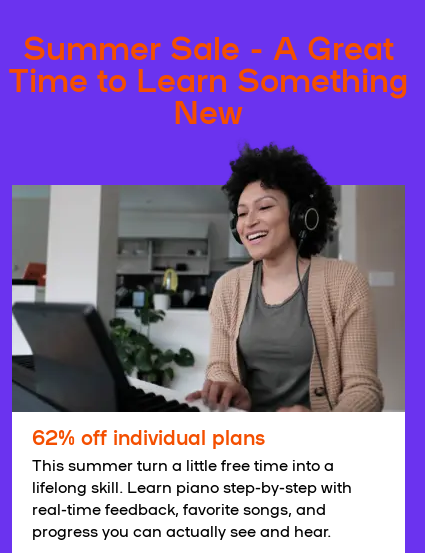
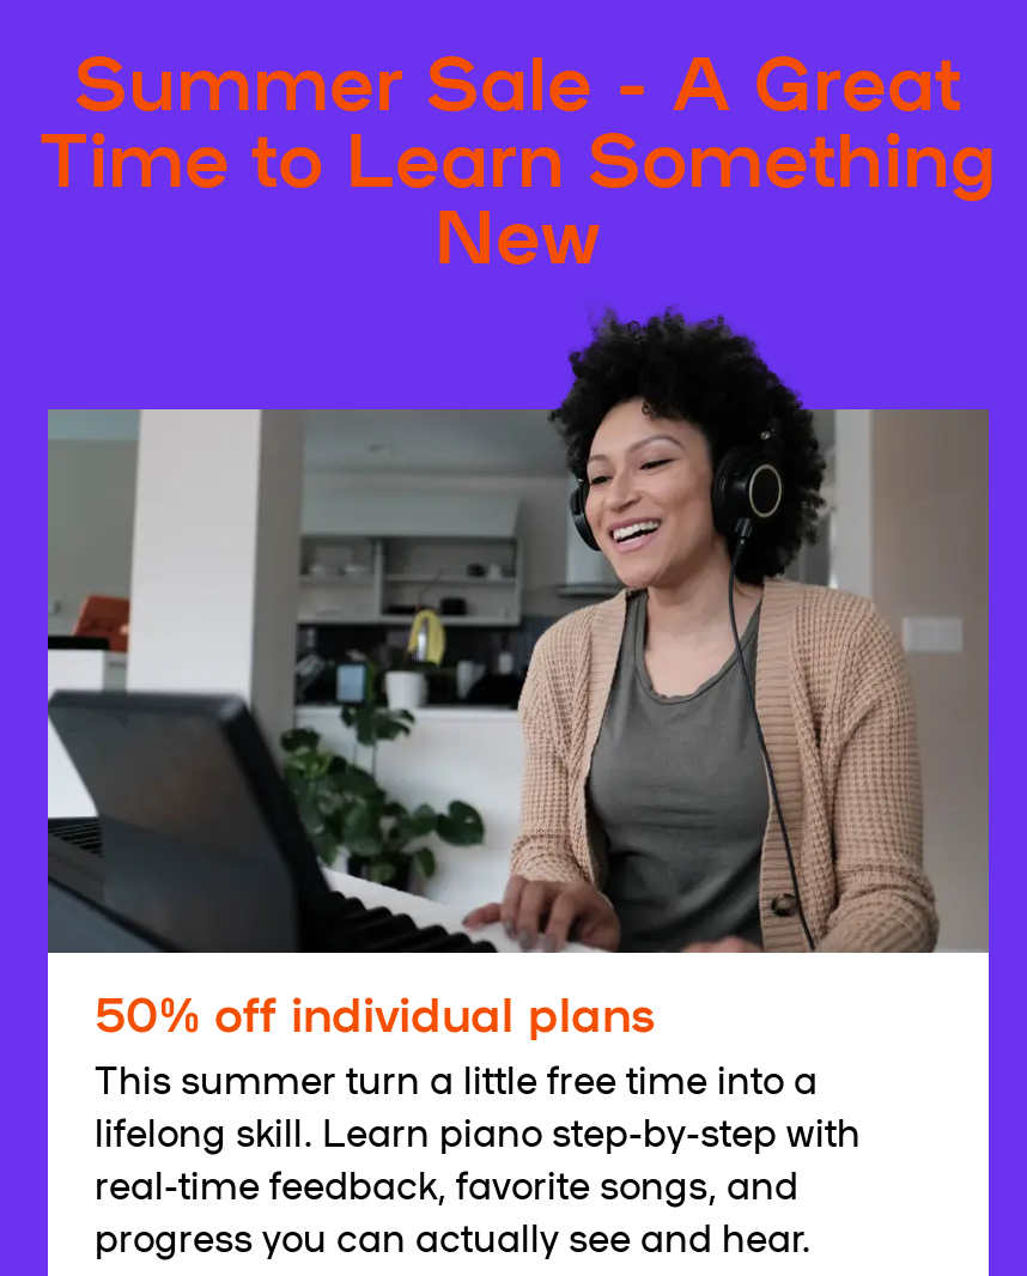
[31,421,264,449] 62% off individual plans -> [95,976,655,1043] 50% off individual plans

